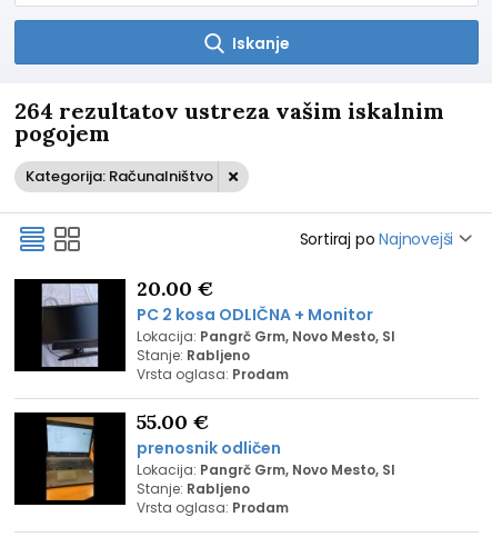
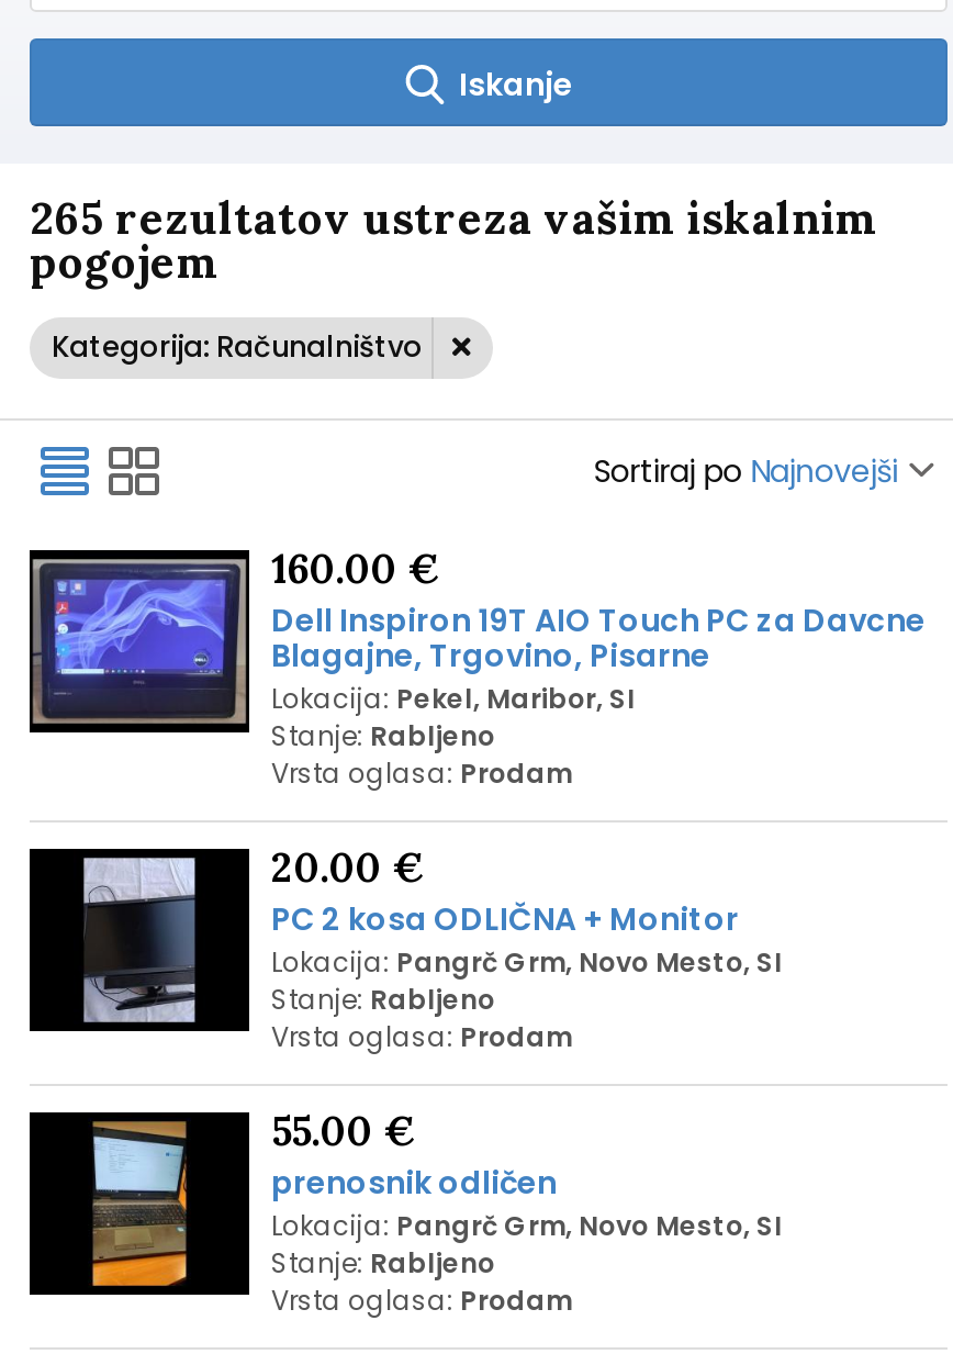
[14,97,444,125] 264 rezultatov ustreza vašim iskalnim -> [30,190,877,245] 265 rezultatov ustreza vašim iskalnim
none -> [30,544,926,792] [image] | 160.00 € | Dell Inspiron 19T AIO Touch PC za Davcne | Blagajne, Trgovino, Pisarne | Lokacija: Pekel, Maribor, SI | Stanje: Rabljeno | Vrsta oglasa: Prodam

